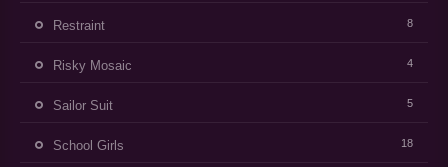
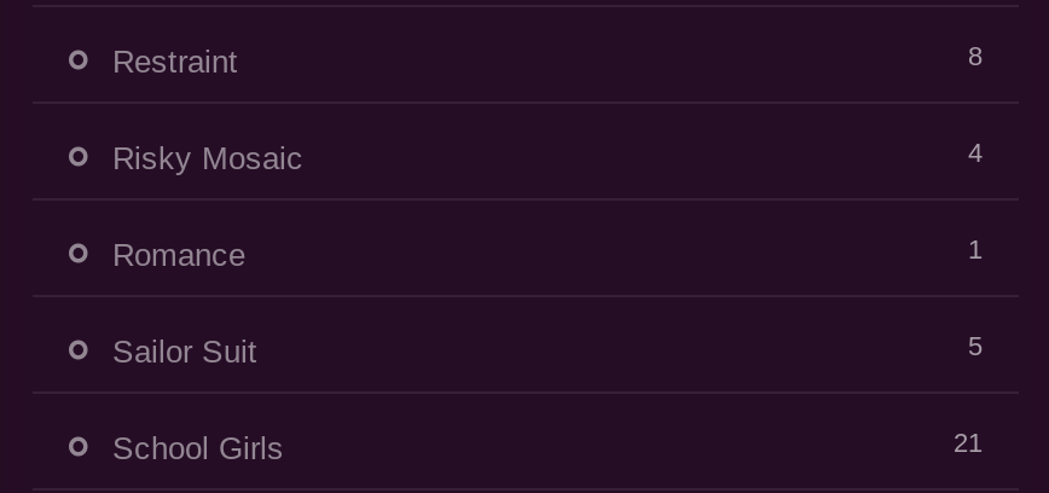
none -> [112,235,983,274] Romance | 1
[401,137,413,149] 18 -> [954,428,983,457] 21

